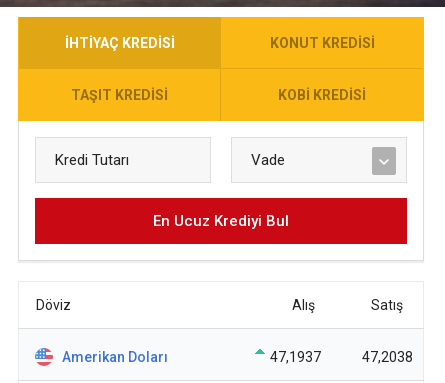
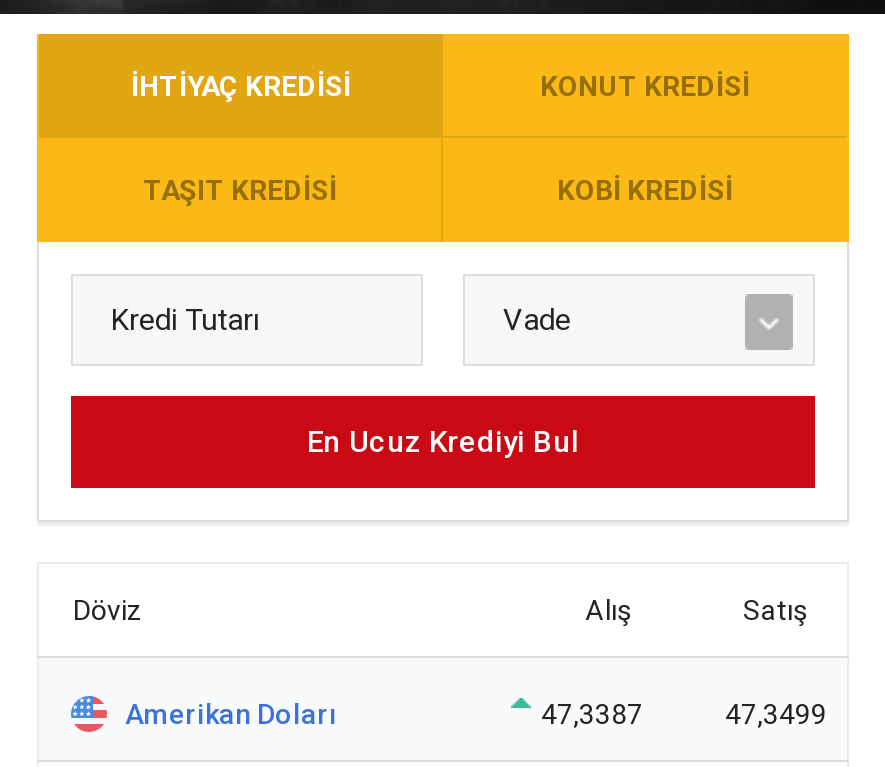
[270,349,321,365] 47,1937 -> [541,698,643,730] 47,3387
[362,349,413,365] 47,2038 -> [725,698,827,730] 47,3499

